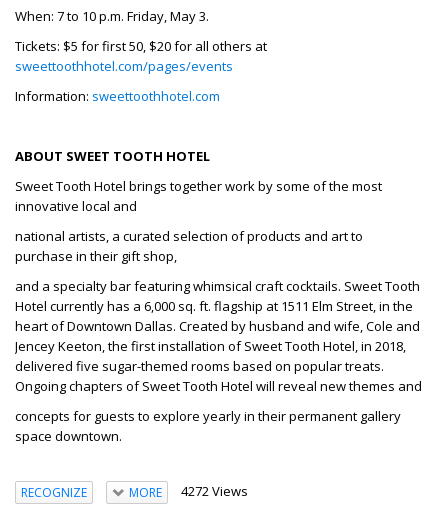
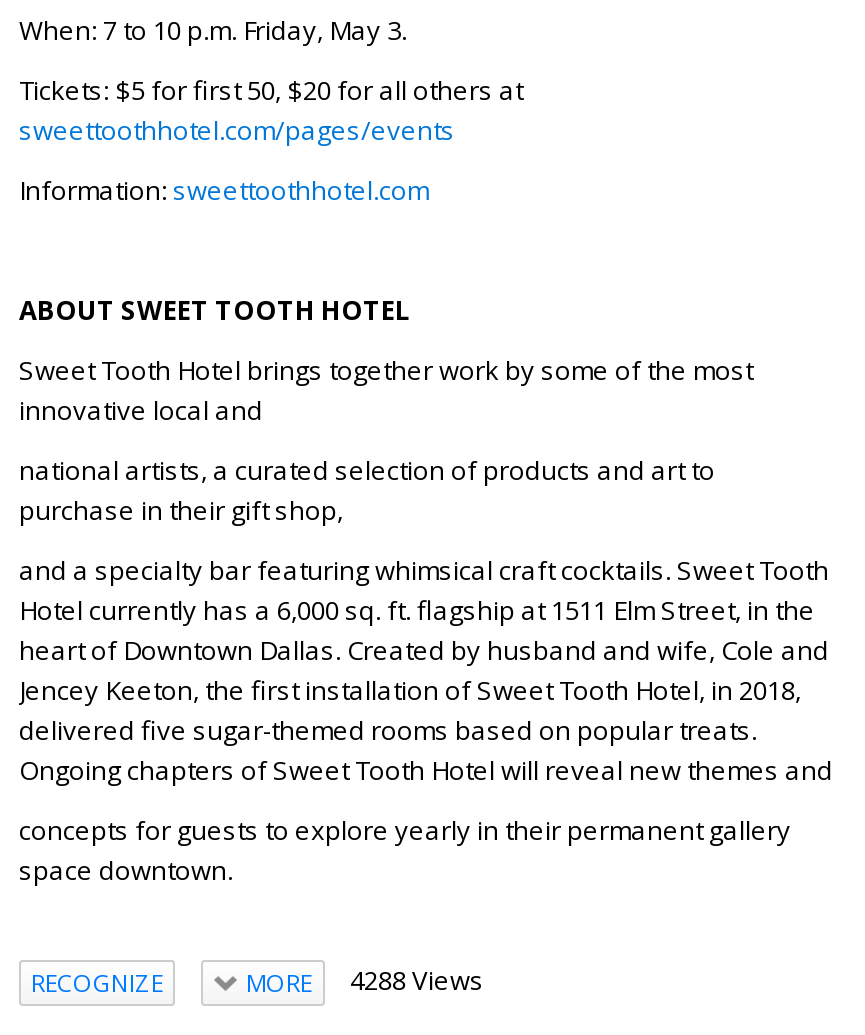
[128,482,247,501] MORE 4272 Views -> [246,962,484,1000] MORE 4288 Views

